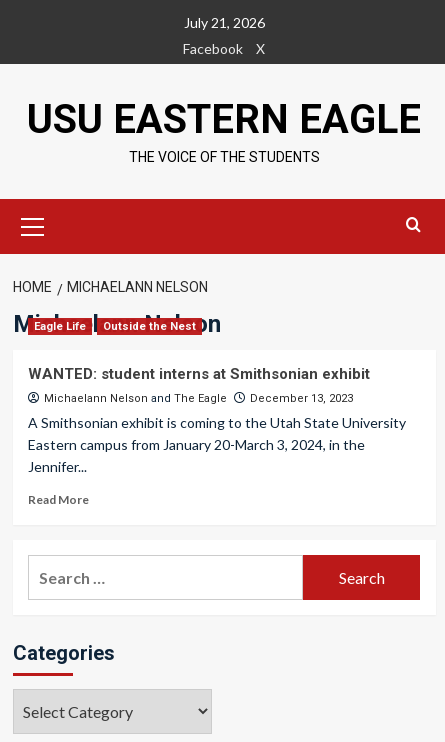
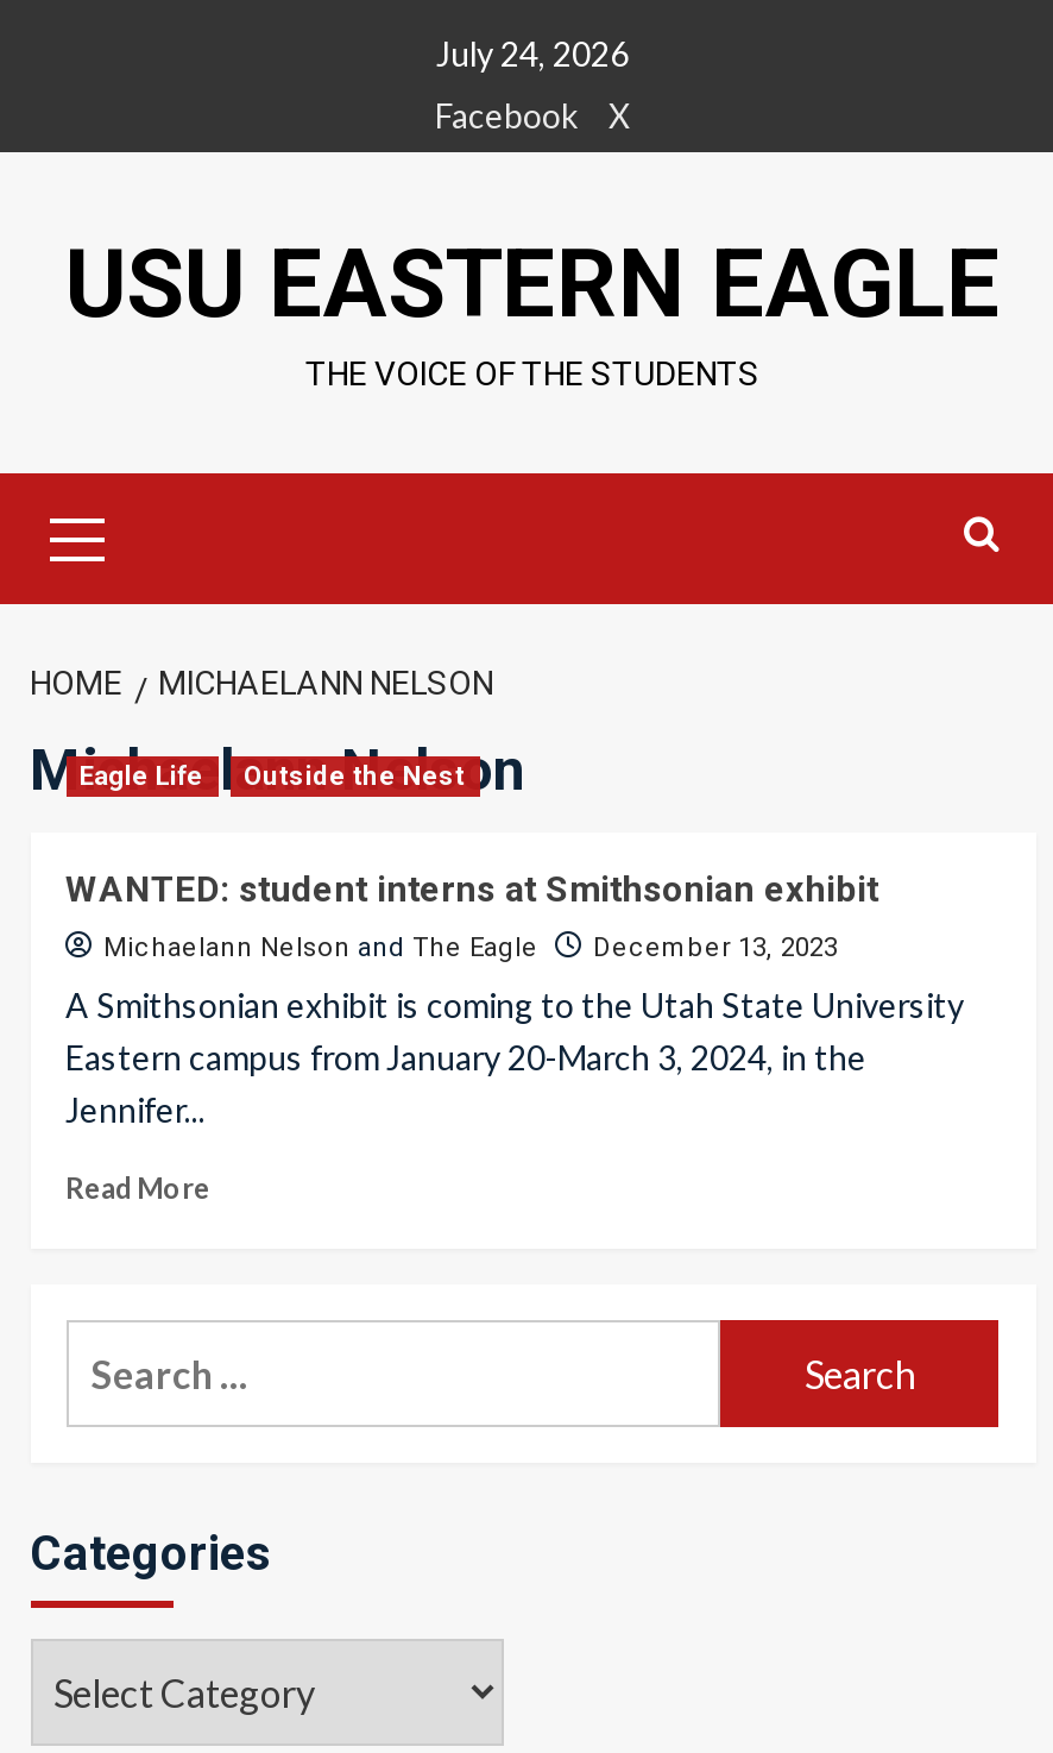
[183,14,264,31] July 21, 2026 -> [436,33,629,74] July 24, 2026

